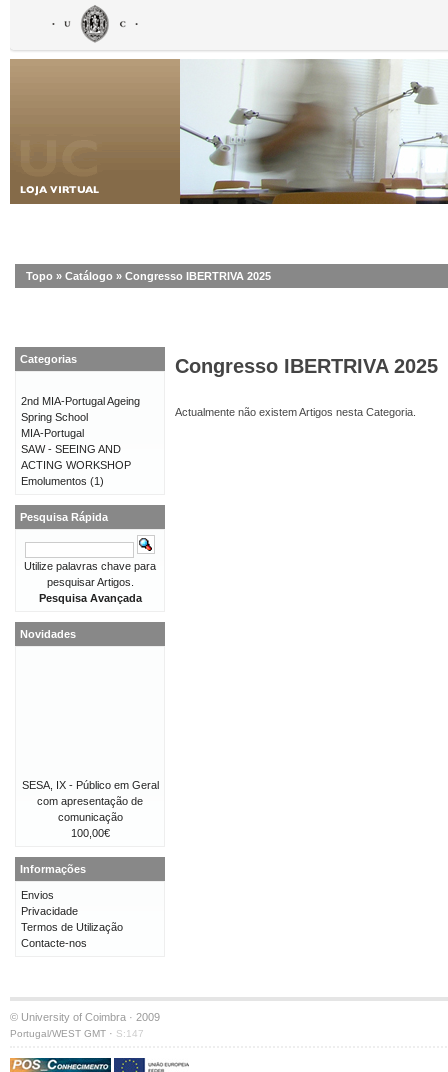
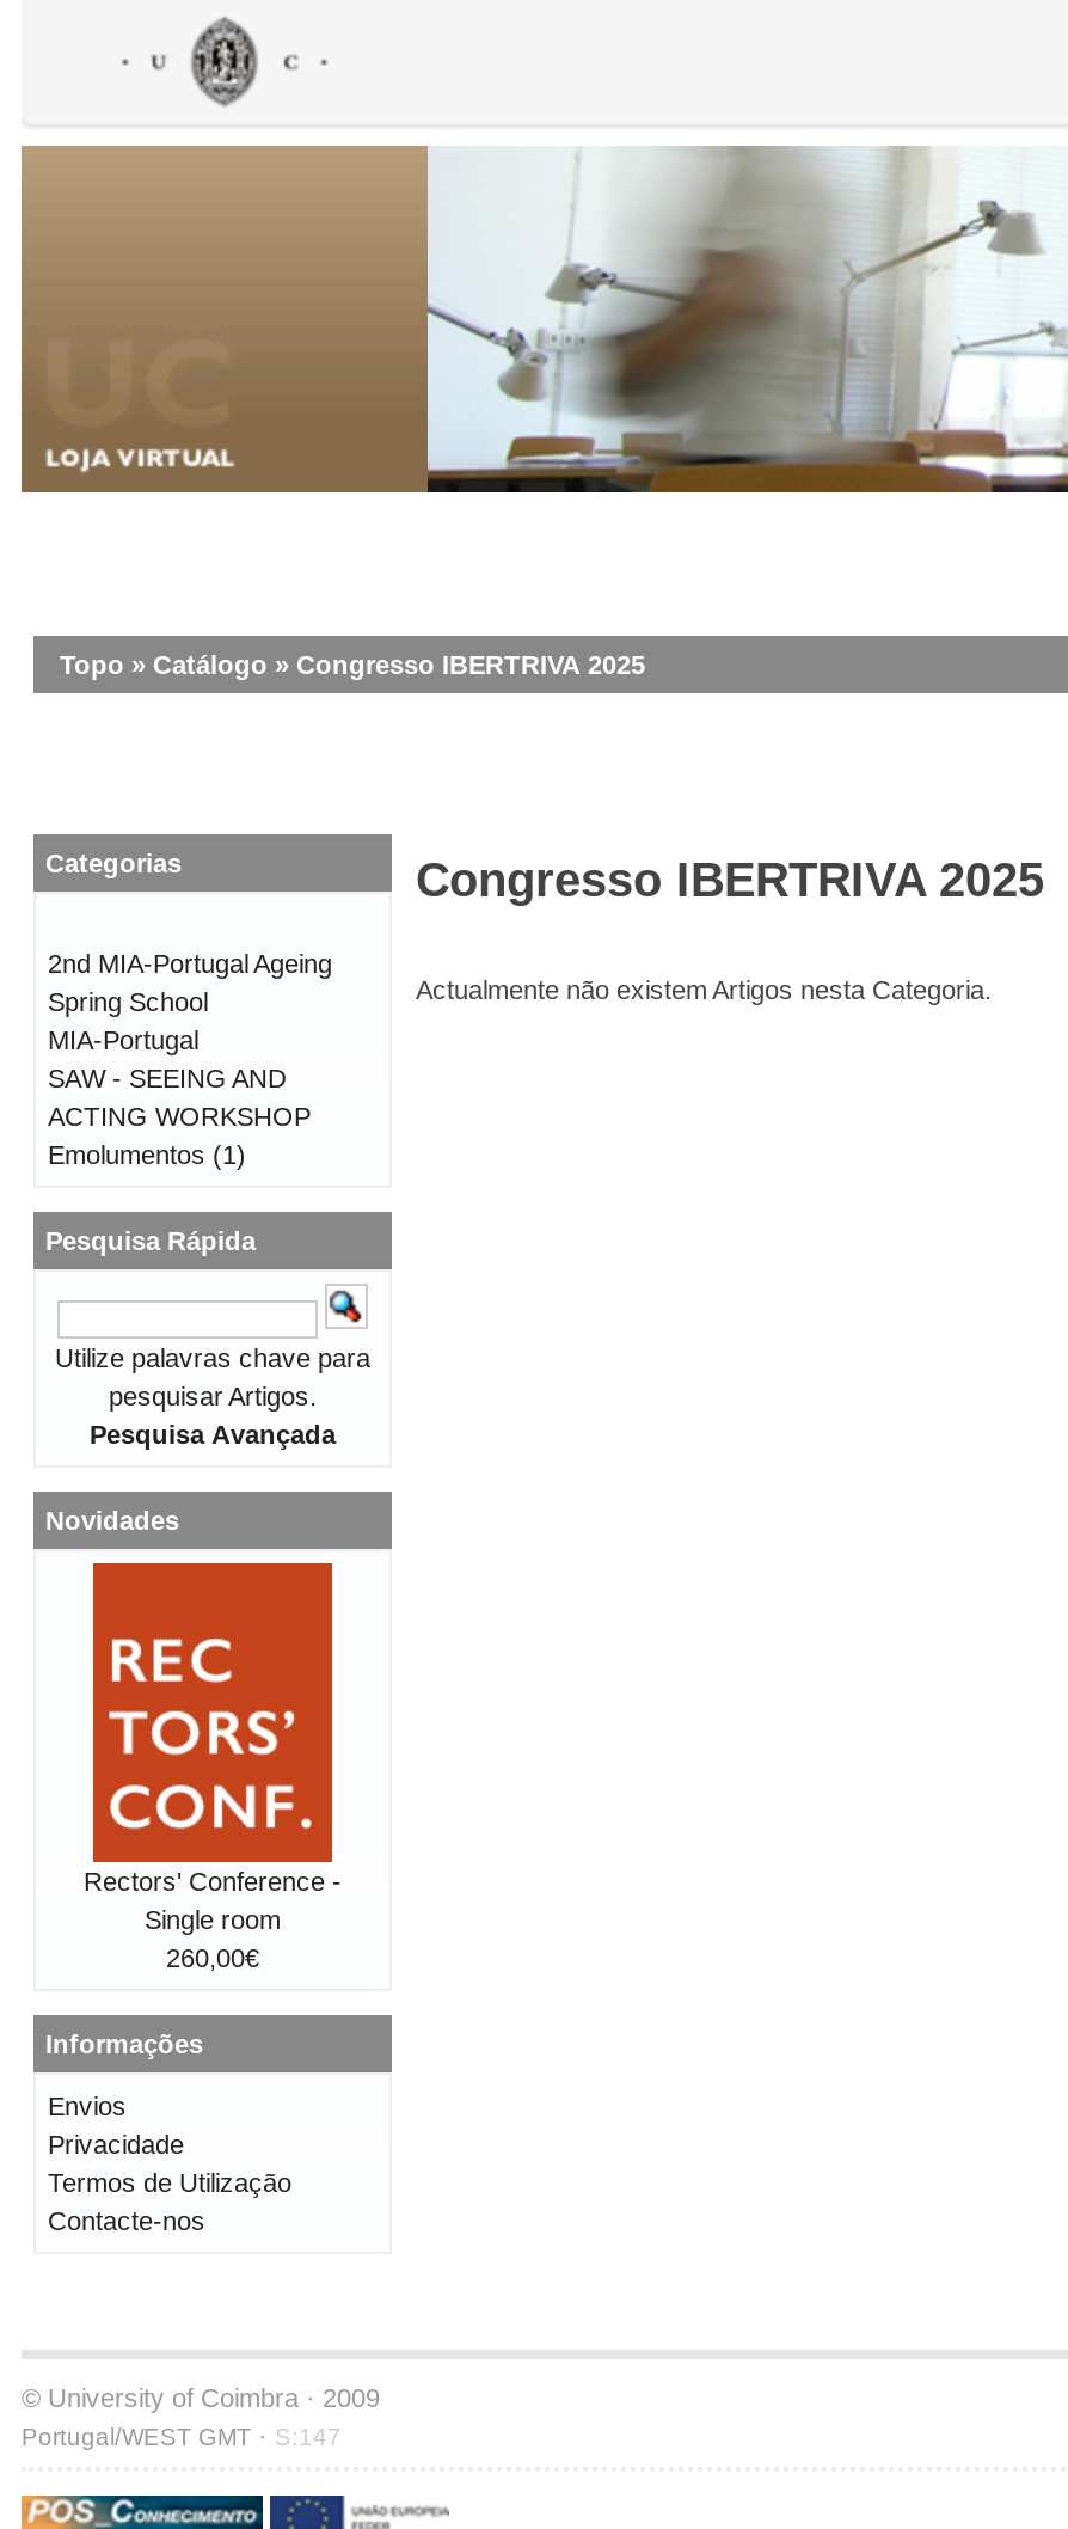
none -> [91,1561,334,1812] [image]
[21,779,158,839] SESA, IX - Público em Geral | com apresentação de | comunicação | 100,00€ -> [84,1867,342,1972] Rectors' Conference - | Single room | 260,00€

